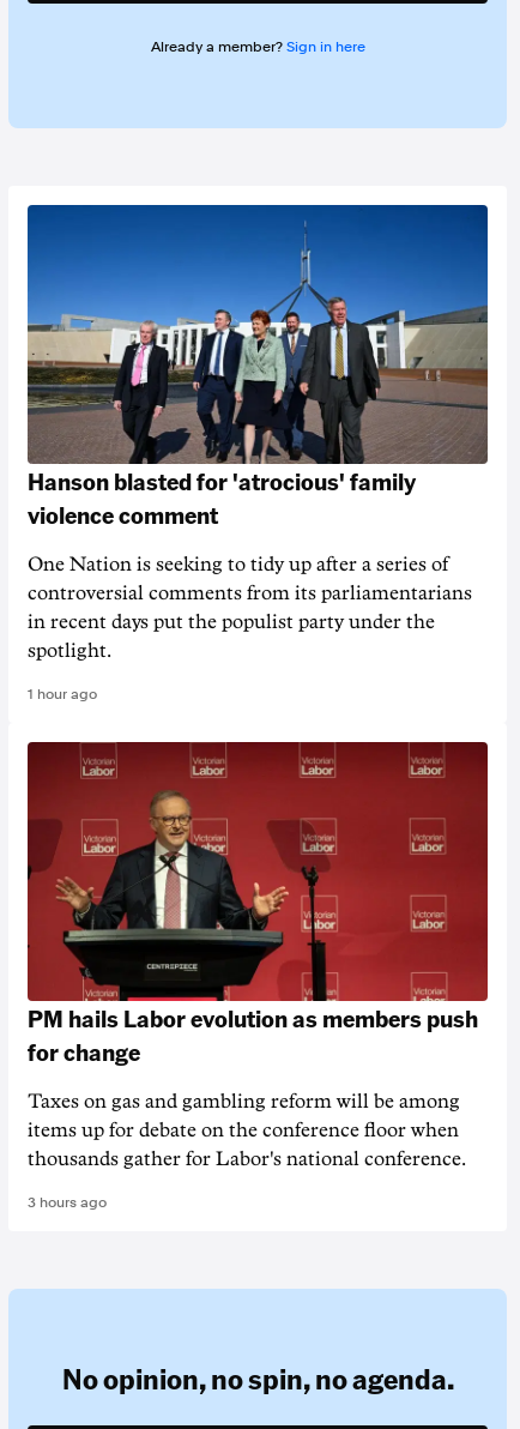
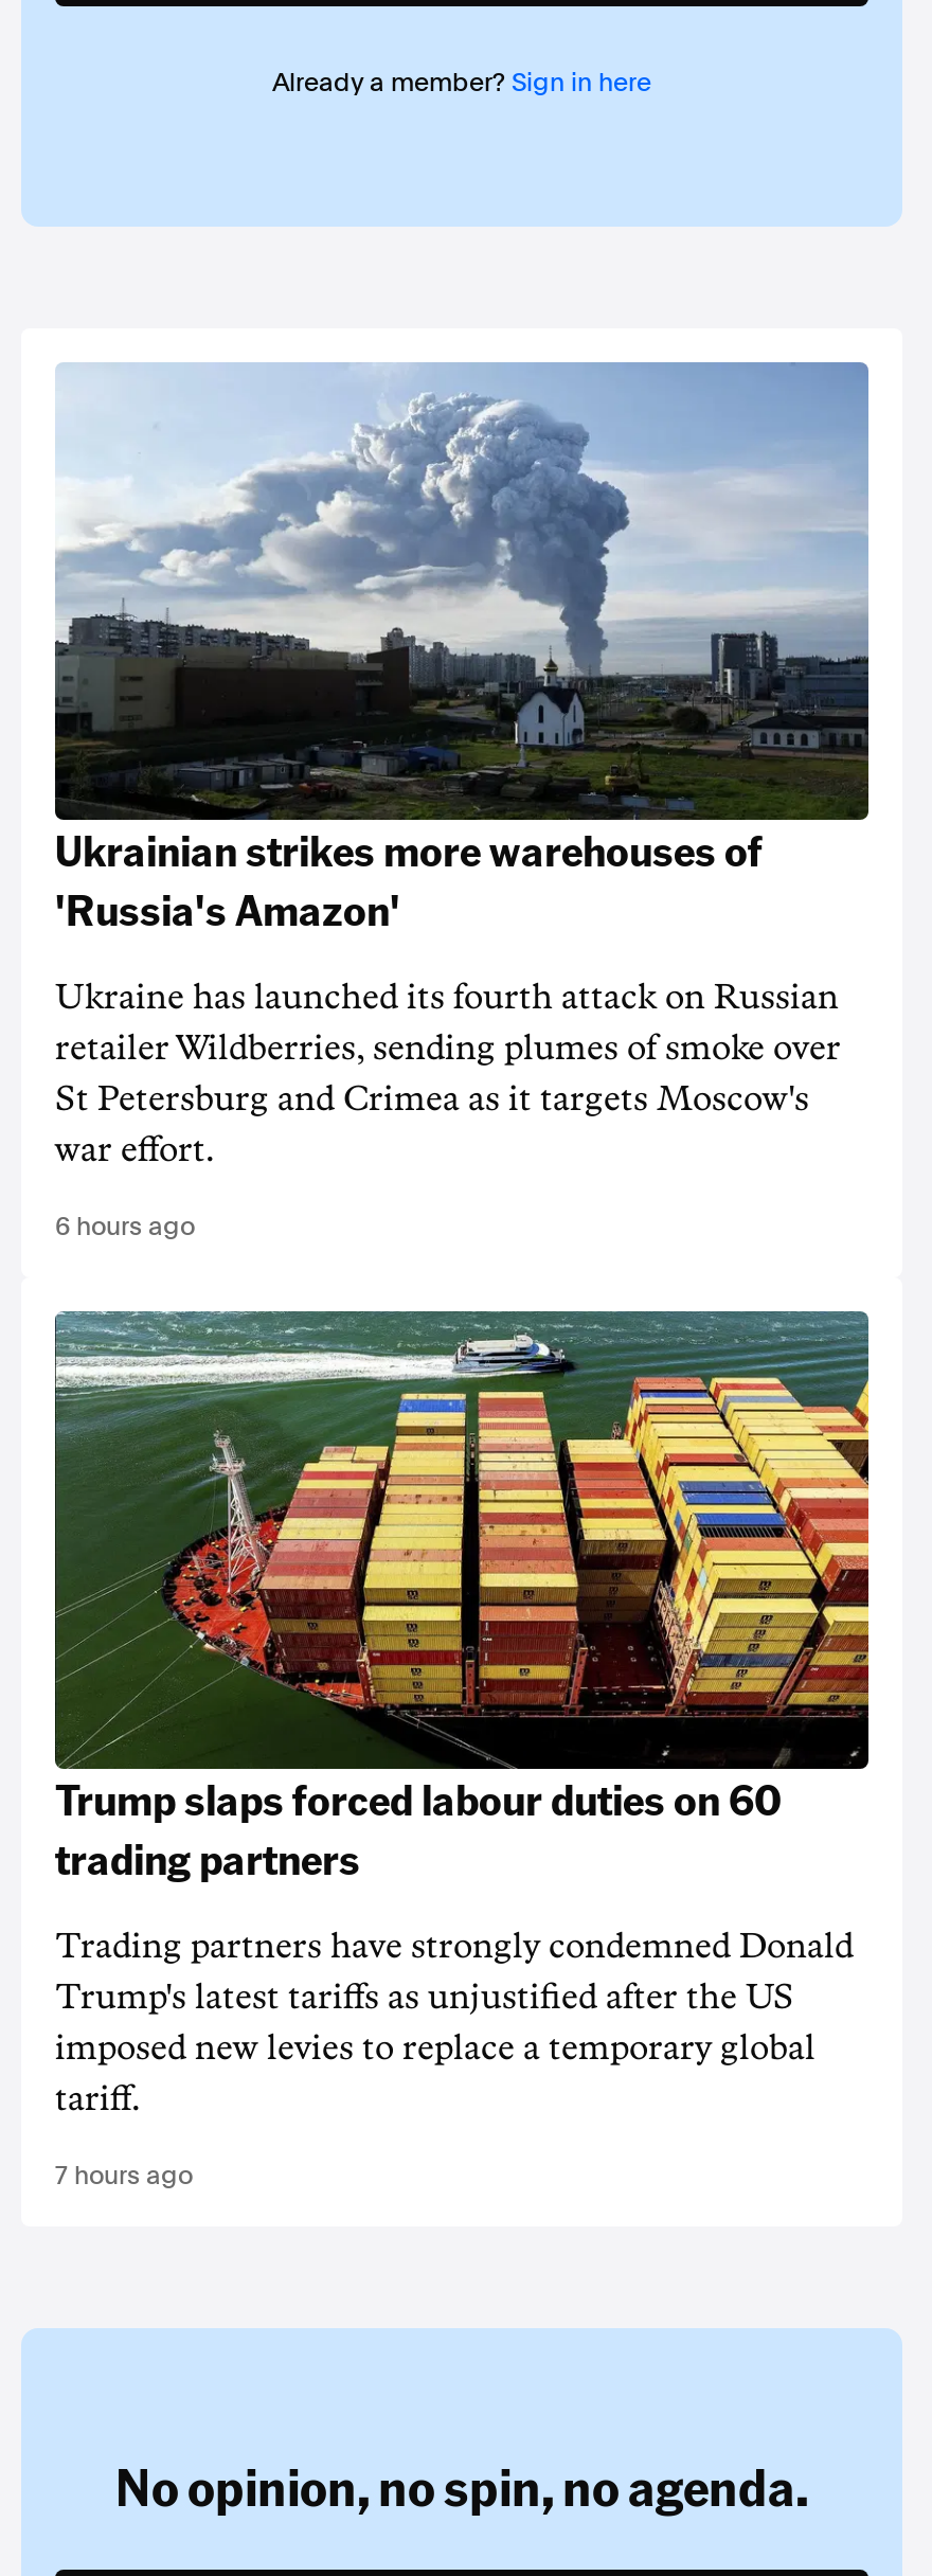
[26,204,488,703] [image] | Hanson blasted for 'atrocious' family | violence comment | One Nation is seeking to tidy up after a series of | controversial comments from its parliamentarians | in recent days put the populist party under the | spotlight. | 1 hour ago -> [55,362,868,1241] [image] | Ukrainian strikes more warehouses of | 'Russia's Amazon' | Ukraine has launched its fourth attack on Russian | retailer Wildberries, sending plumes of smoke over | St Petersburg and Crimea as it targets Moscow's | war effort. | 6 hours ago
[26,741,489,1211] [image] | PM hails Labor evolution as members push | for change | Taxes on gas and gambling reform will be among | items up for debate on the conference floor when | thousands gather for Labor's national conference. | 3 hours ago -> [53,1309,871,2190] [image] | Trump slaps forced labour duties on 60 | trading partners | Trading partners have strongly condemned Donald | Trump's latest tariffs as unjustified after the US | imposed new levies to replace a temporary global | tariff. | 7 hours ago

